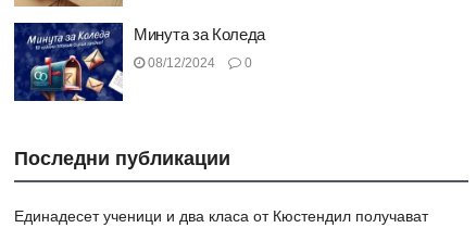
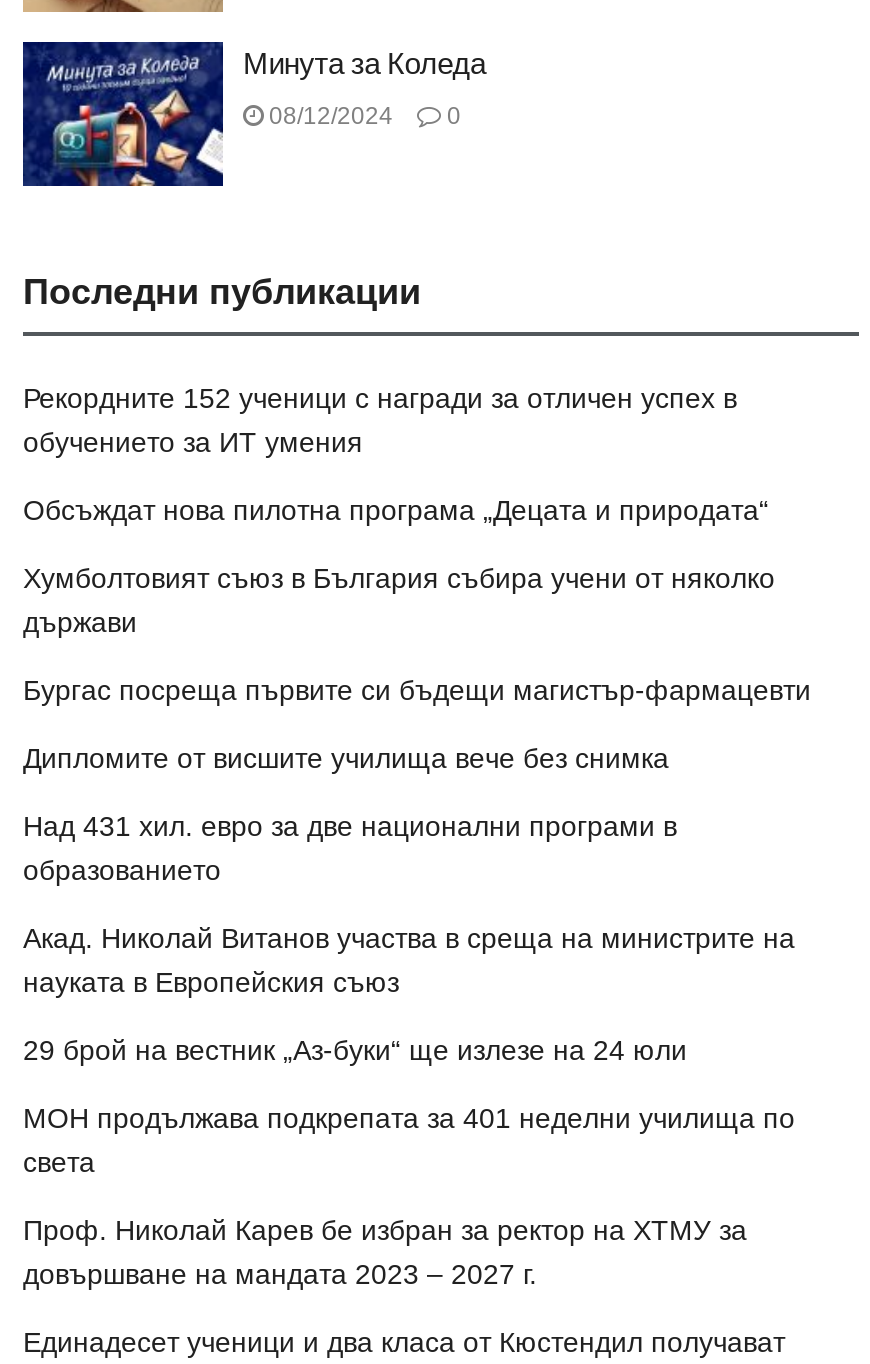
none -> [23,381,811,1289] Рекордните 152 ученици с награди за отличен успех в | обучението за ИТ умения | Обсъждат нова пилотна програма „Децата и природата“ | Хумболтовият съюз в България събира учени от няколко | държави | Бургас посреща първите си бъдещи магистър-фармацевти | Дипломите от висшите училища вече без снимка | Над 431 хил. евро за две национални програми в | образованието | Акад. Николай Витанов участва в среща на министрите на | науката в Европейския съюз | 29 брой на вестник „Аз-буки“ ще излезе на 24 юли | МОН продължава подкрепата за 401 неделни училища по | света | Проф. Николай Карев бе избран за ректор на ХТМУ за | довършване на мандата 2023 – 2027 г.

